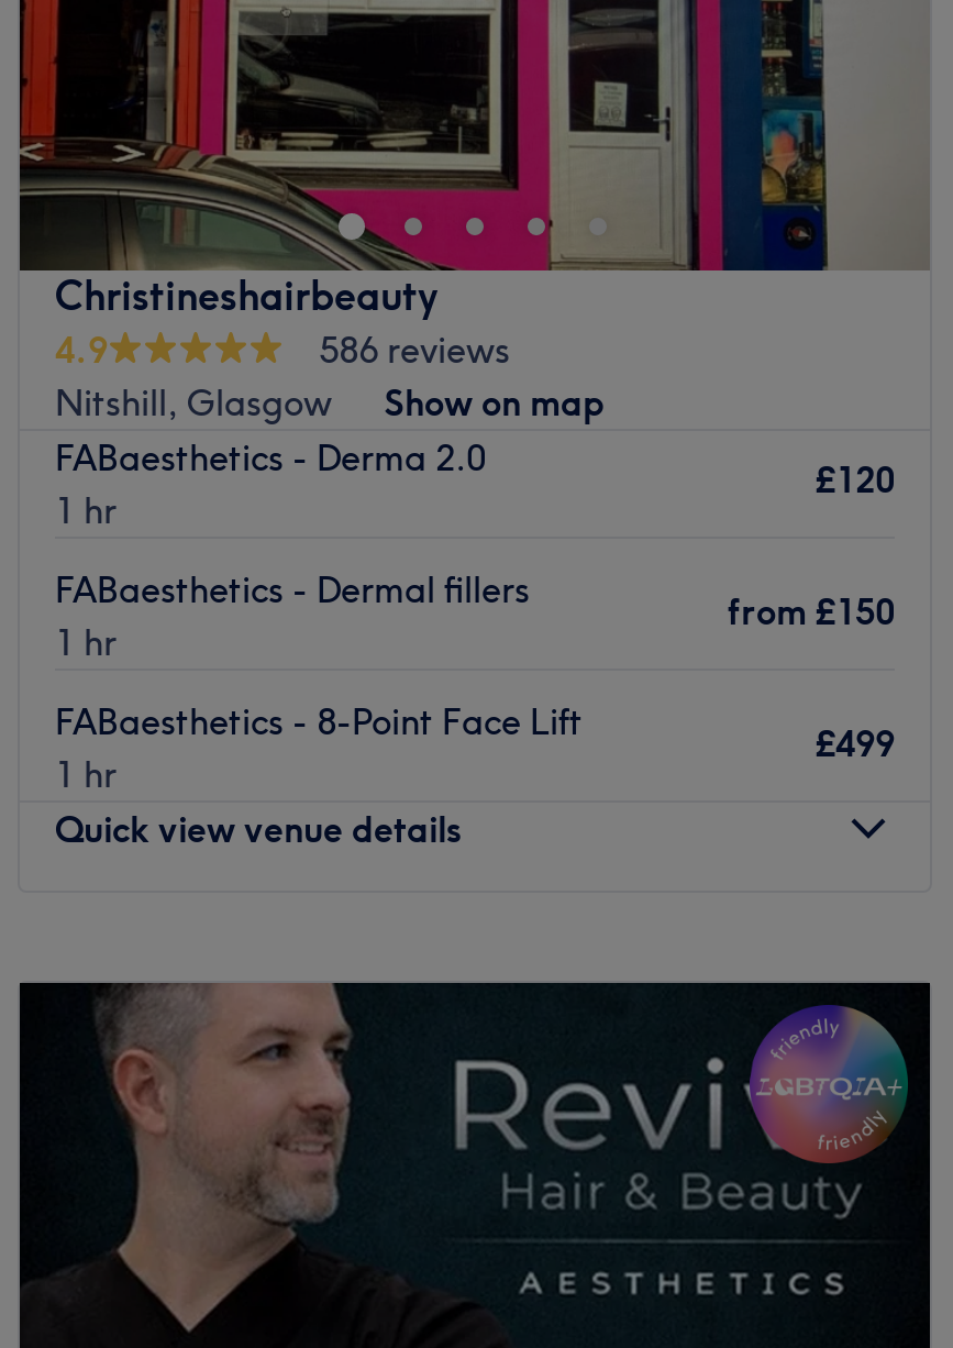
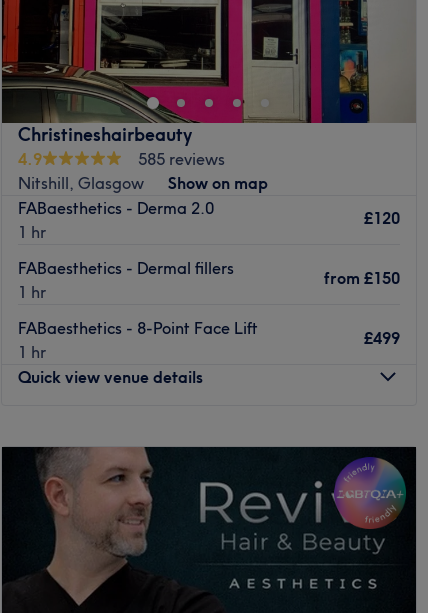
[319,327,510,371] 586 reviews -> [138,149,225,169] 585 reviews

